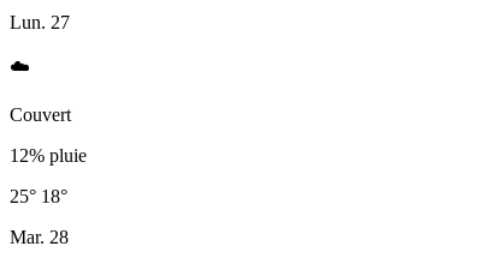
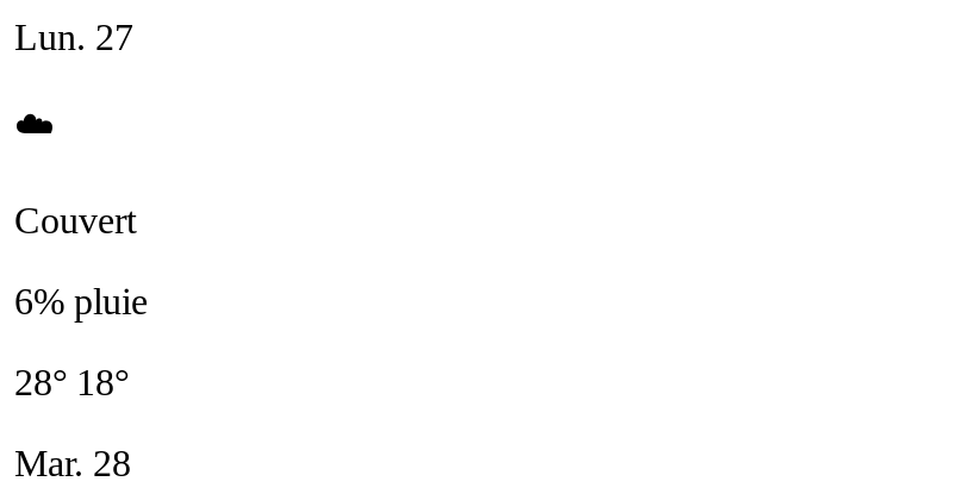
[10,145,87,166] 12% pluie -> [14,281,148,322] 6% pluie
[10,186,67,207] 25° 18° -> [14,362,129,403] 28° 18°

